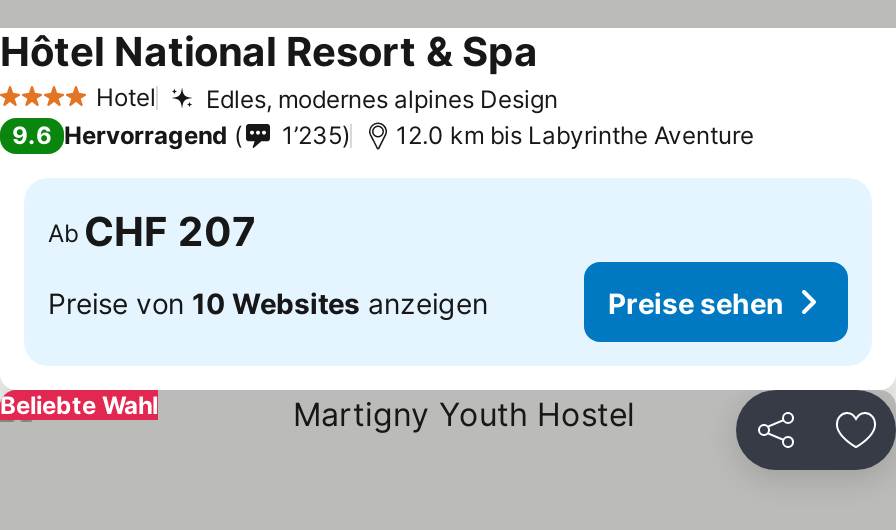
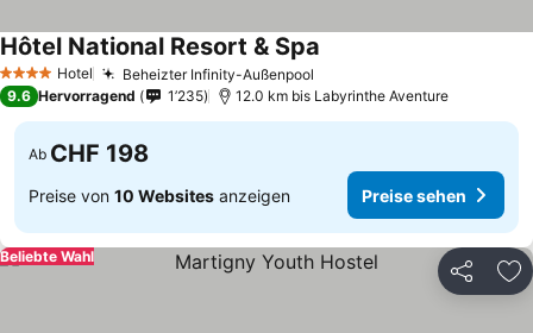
[206,83,558,113] Edles, modernes alpines Design -> [123,65,314,83] Beheizter Infinity-Außenpool
[48,208,256,256] Ab CHF 207 -> [29,139,149,168] Ab CHF 198

